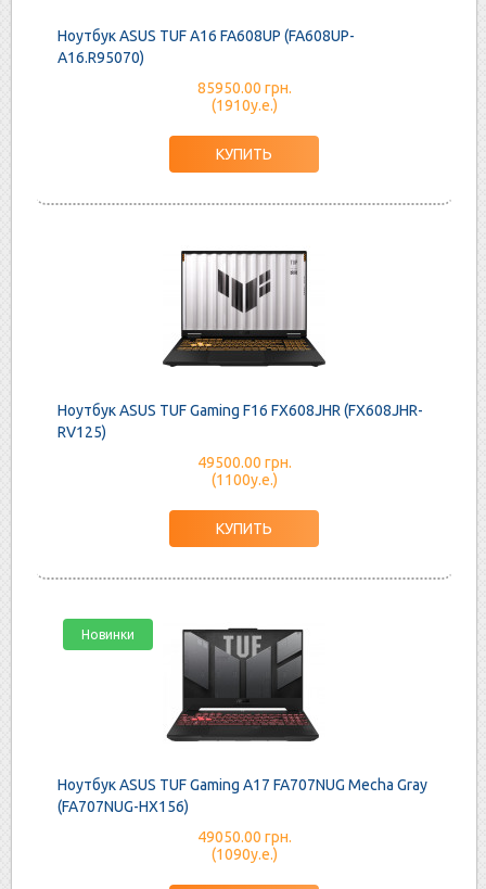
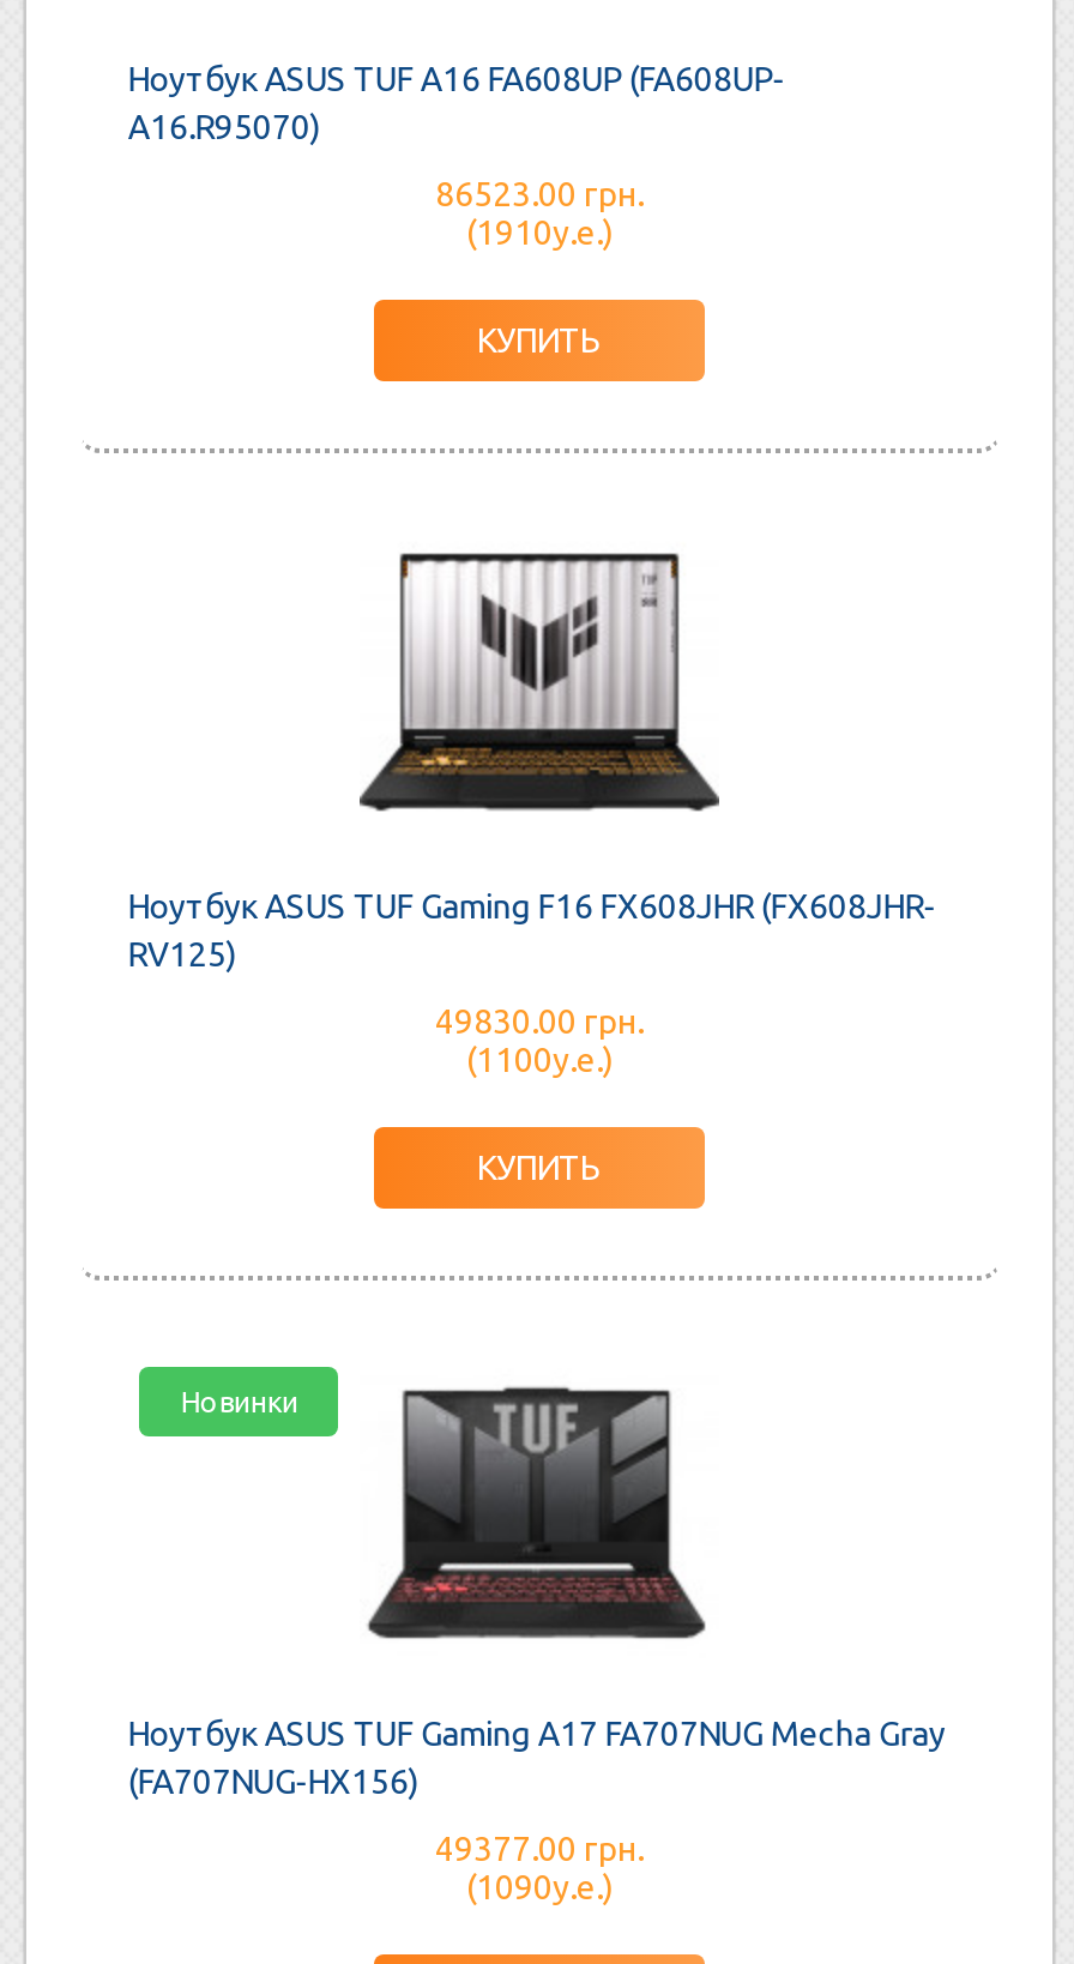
[197,79,291,97] 85950.00 грн. -> [435,175,644,214] 86523.00 грн.
[197,454,291,471] 49500.00 грн. -> [435,1003,644,1041] 49830.00 грн.
[197,828,291,846] 49050.00 грн. -> [435,1830,644,1868] 49377.00 грн.

